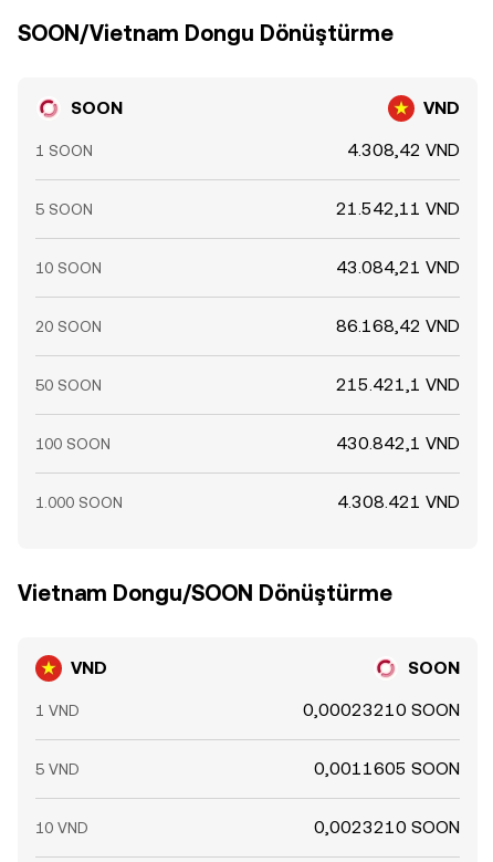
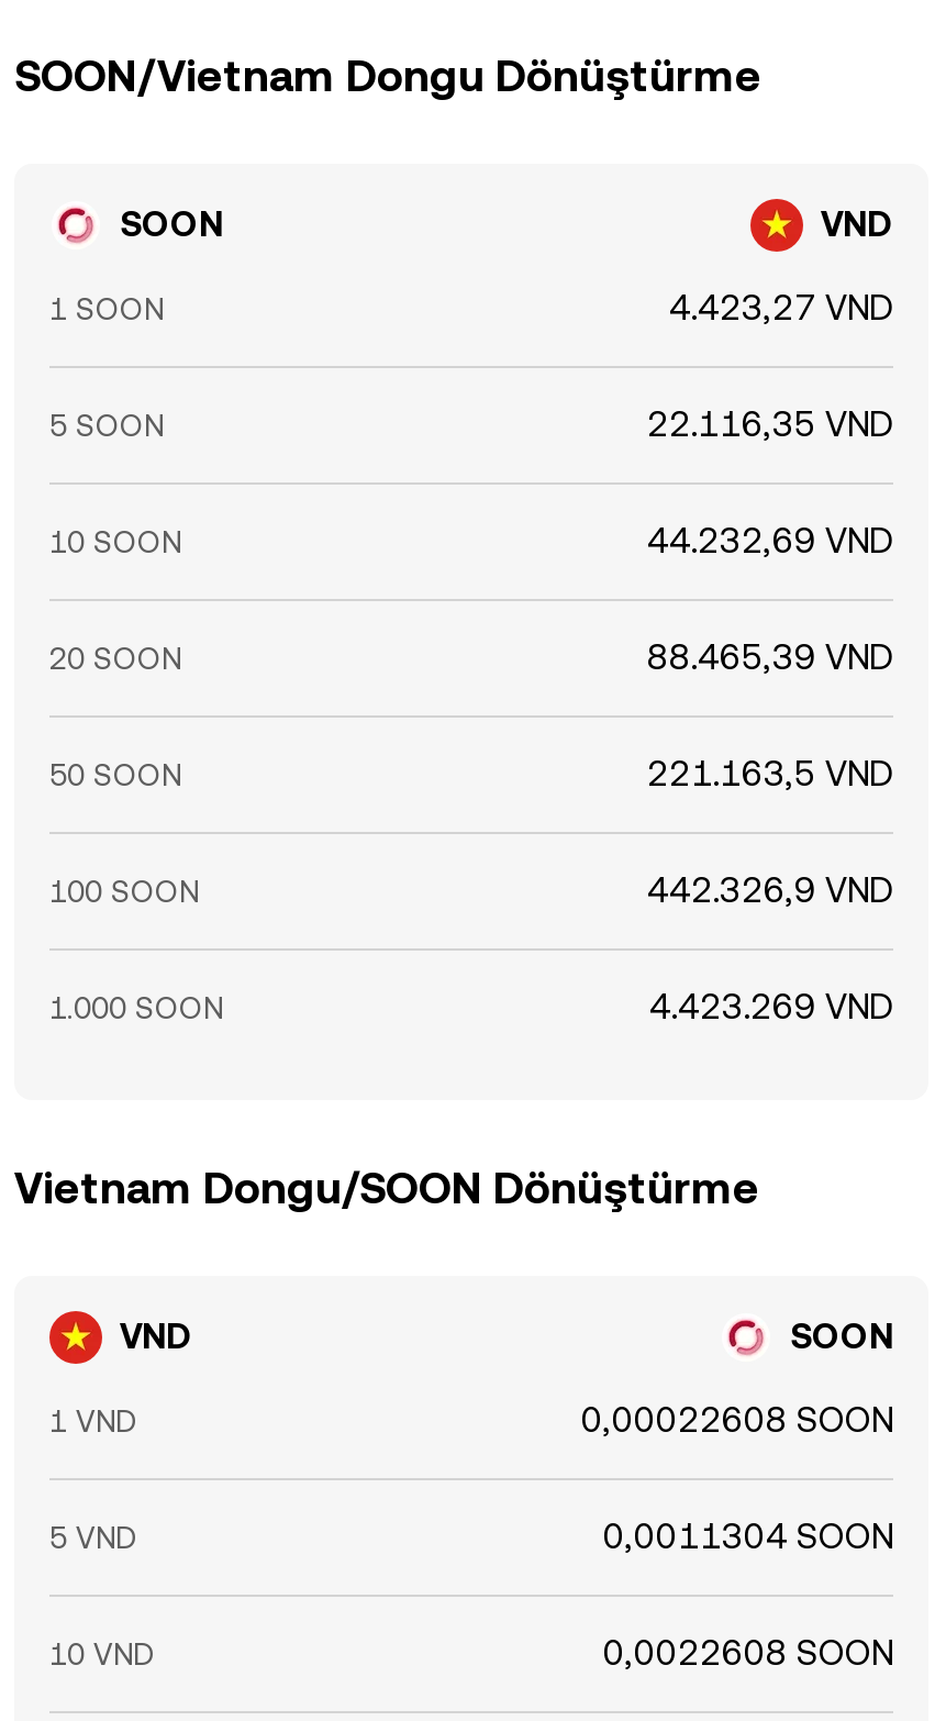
[347,139,460,160] 4.308,42 VND -> [669,287,893,329] 4.423,27 VND
[336,198,460,219] 21.542,11 VND -> [647,403,893,445] 22.116,35 VND
[336,257,460,278] 43.084,21 VND -> [647,520,893,562] 44.232,69 VND
[336,315,460,336] 86.168,42 VND -> [647,636,893,678] 88.465,39 VND
[336,374,460,395] 215.421,1 VND -> [647,753,893,795] 221.163,5 VND
[336,433,460,454] 430.842,1 VND -> [647,869,893,911] 442.326,9 VND
[337,491,460,512] 4.308.421 VND -> [649,986,893,1028] 4.423.269 VND
[303,699,460,720] 0,00023210 SOON -> [581,1399,893,1441] 0,00022608 SOON
[314,758,460,779] 0,0011605 SOON -> [603,1515,893,1557] 0,0011304 SOON
[314,817,460,838] 0,0023210 SOON -> [603,1632,893,1674] 0,0022608 SOON

